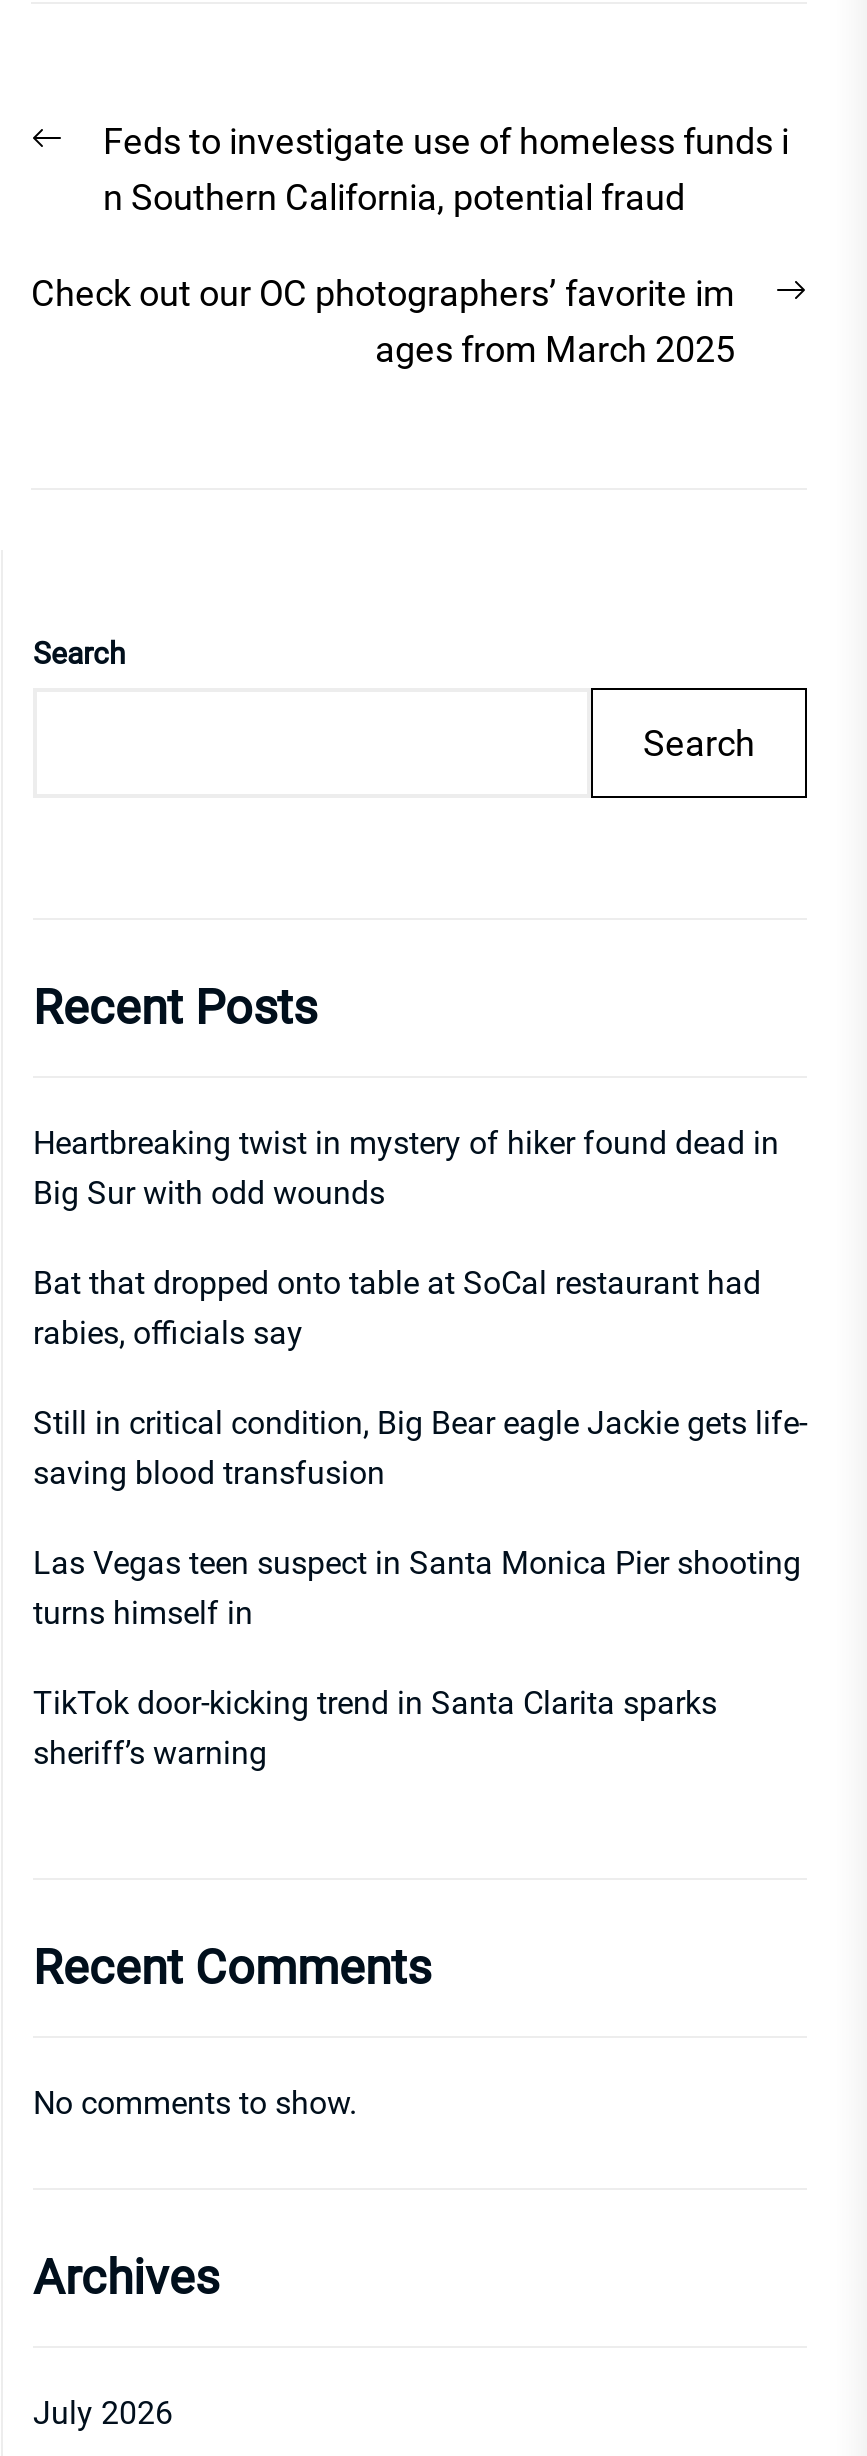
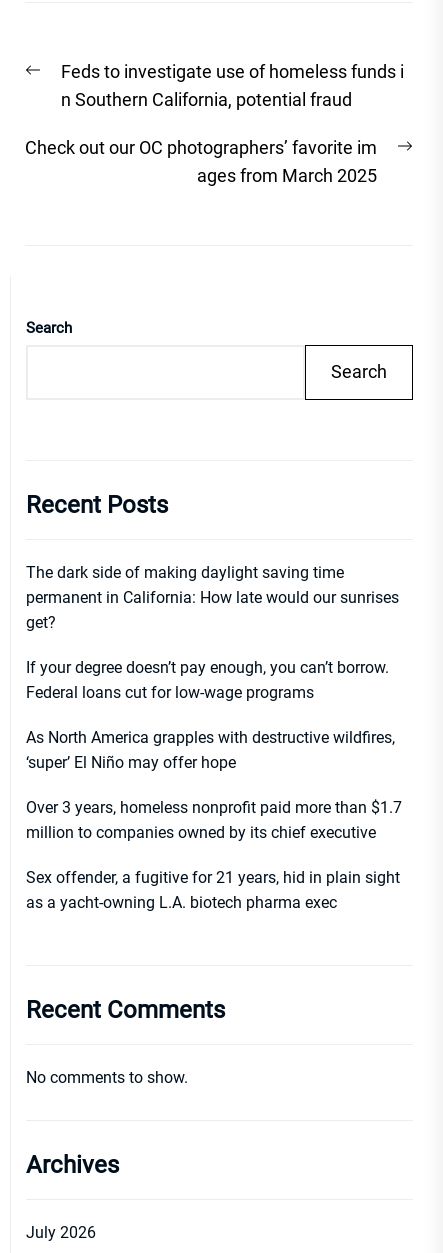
[33,1125,779,1213] Heartbreaking twist in mystery of hiker found dead in | Big Sur with odd wounds -> [26,563,399,632] The dark side of making daylight saving time | permanent in California: How late would our sunrises | get?
[33,1265,761,1353] Bat that dropped onto table at SoCal restaurant had | rabies, officials say -> [26,658,389,702] If your degree doesn’t pay enough, you can’t borrow. | Federal loans cut for low-wage programs
[33,1405,807,1493] Still in critical condition, Big Bear eagle Jackie gets life- | saving blood transfusion -> [26,728,395,772] As North America grapples with destructive wildfires, | ‘super’ El Niño may offer hope
[33,1545,801,1633] Las Vegas teen suspect in Santa Monica Pier shooting | turns himself in -> [26,798,402,842] Over 3 years, homeless nonprofit paid more than $1.7 | million to companies owned by its chief executive
[33,1685,717,1773] TikTok door-kicking trend in Santa Clarita sparks | sheriff’s warning -> [26,868,400,912] Sex offender, a fugitive for 21 years, hid in plain sight | as a yacht-owning L.A. biotech pharma exec

